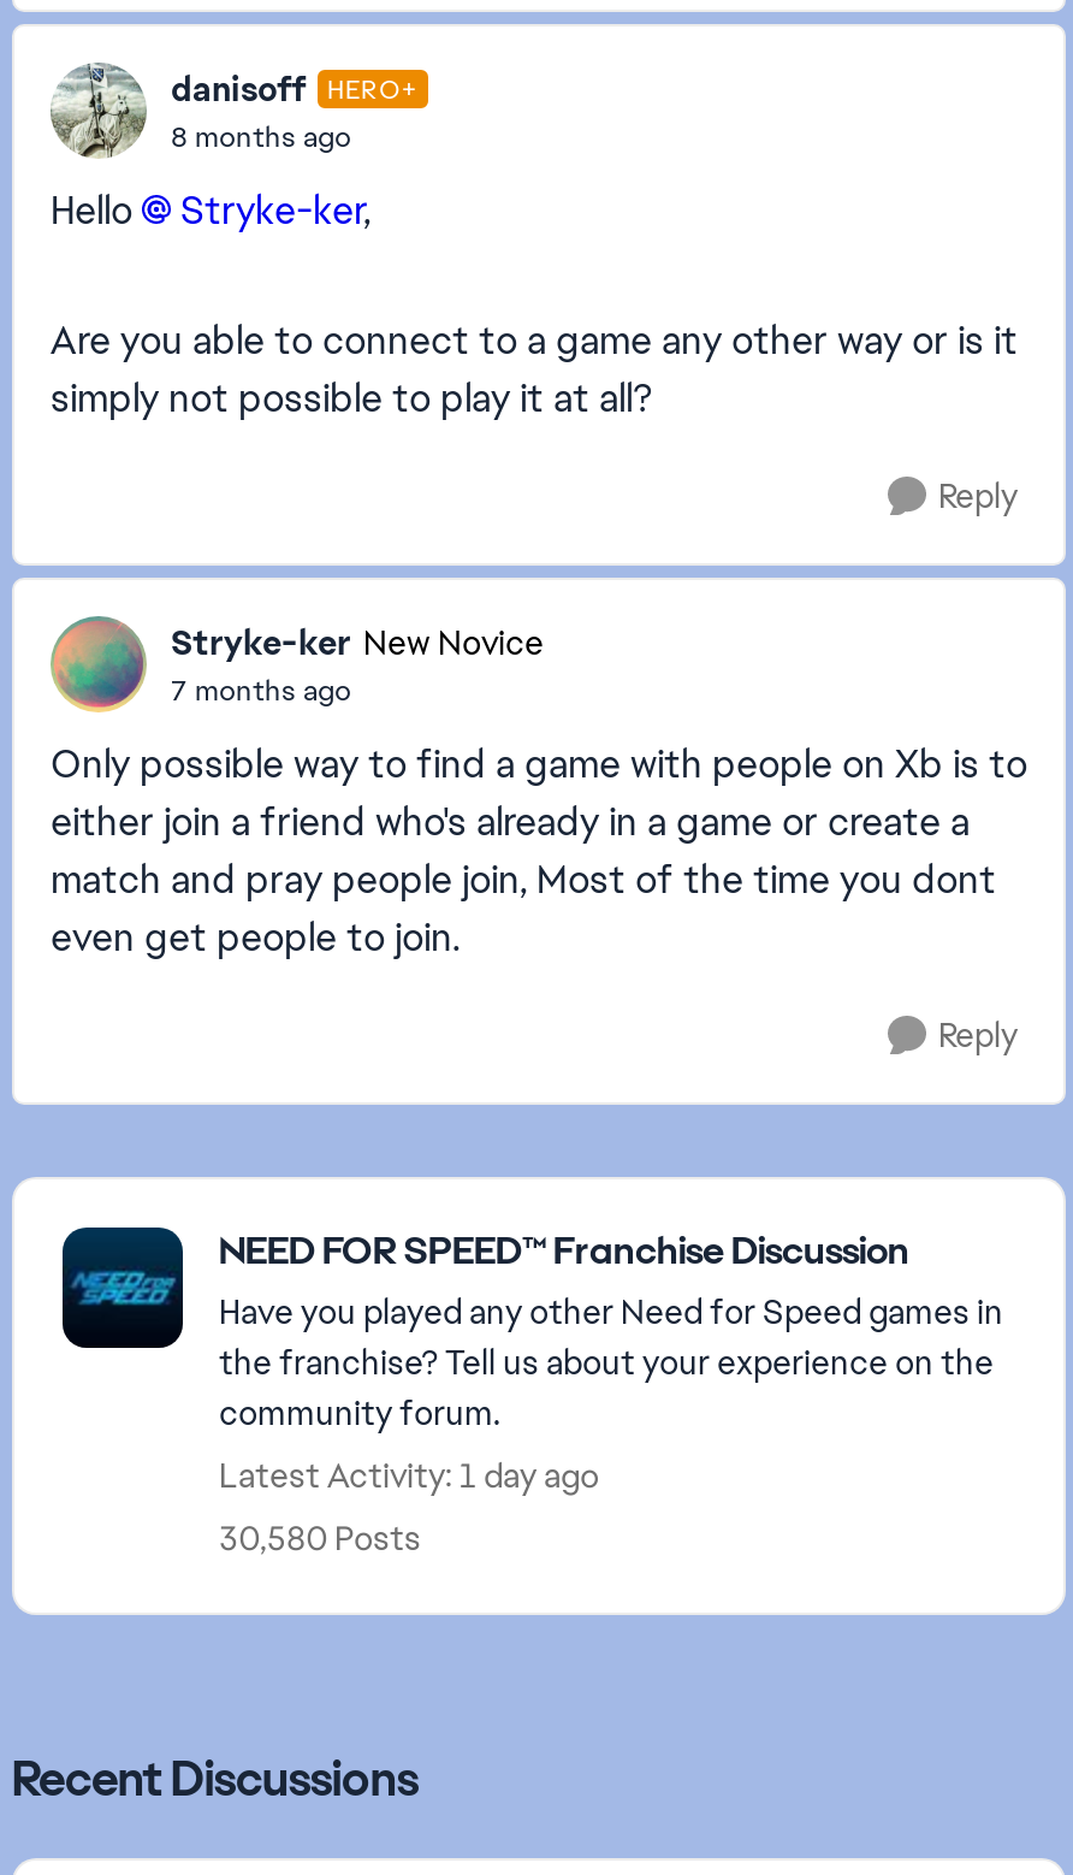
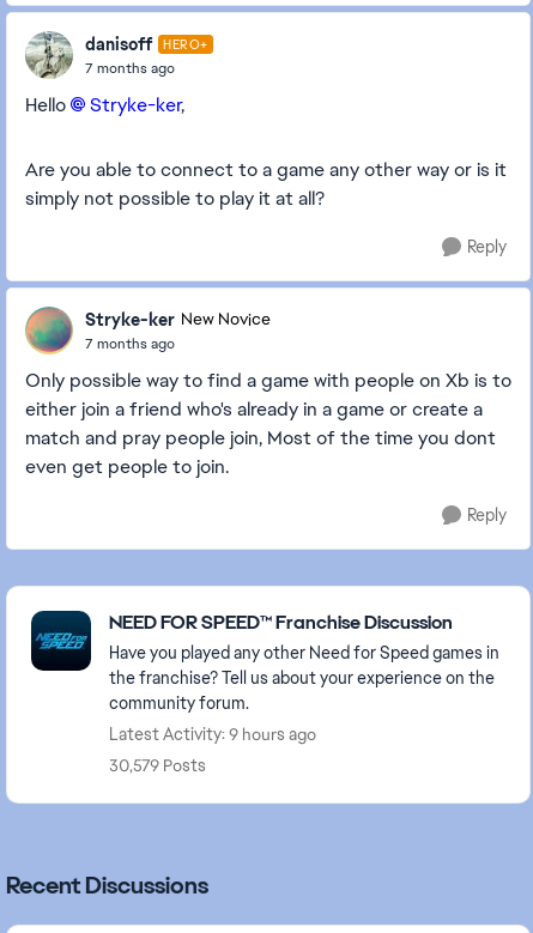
[171,117,351,155] 8 months ago -> [85,58,175,77] 7 months ago
[219,1454,599,1497] Latest Activity: 1 day ago -> [109,723,316,745] Latest Activity: 9 hours ago
[219,1516,421,1560] 30,580 Posts -> [109,755,206,776] 30,579 Posts

